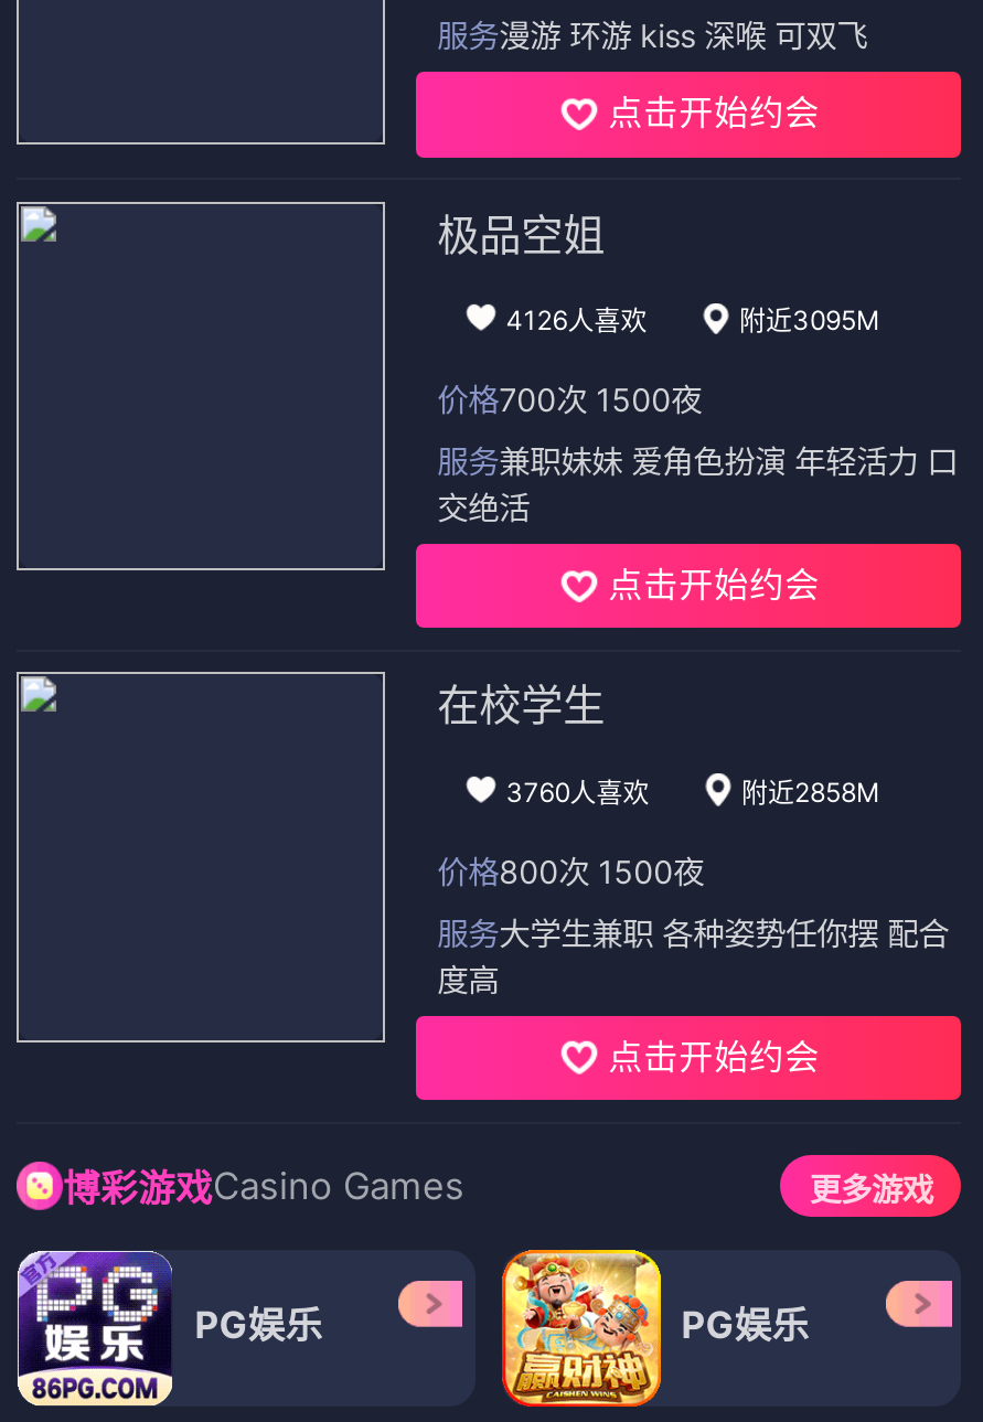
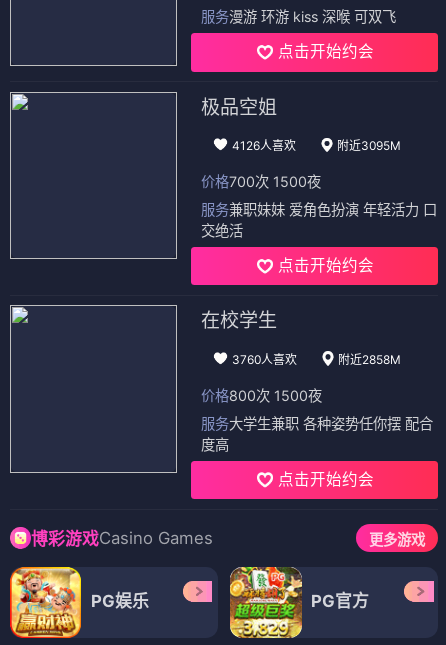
[14,1248,175,1409] [image] -> [9,566,82,639] [image]
[500,1248,809,1409] [image] | PG娱乐 -> [229,566,369,639] [image] | PG官方

